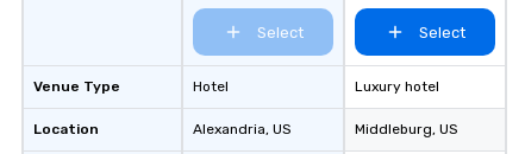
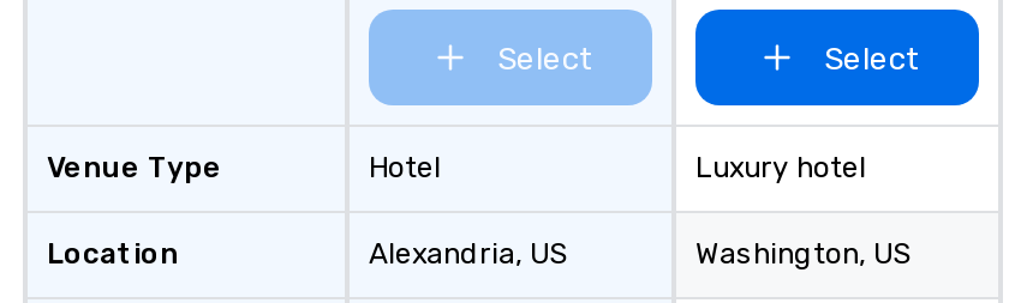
[355,121,458,137] Middleburg, US -> [695,237,912,271] Washington, US

